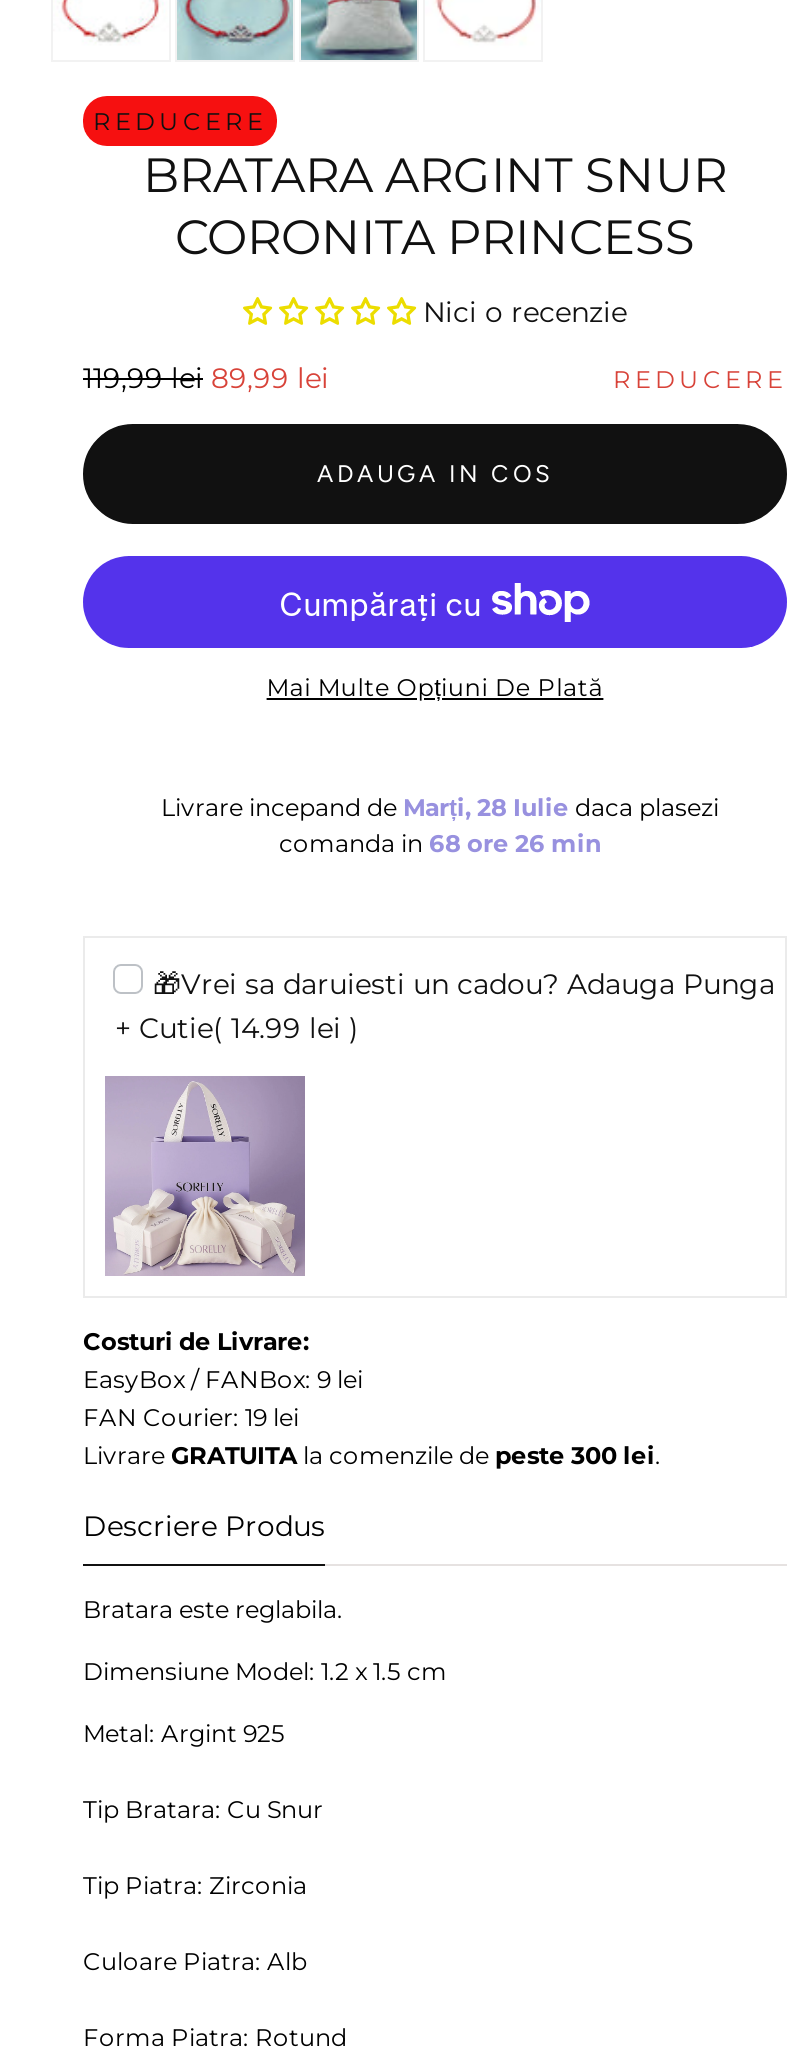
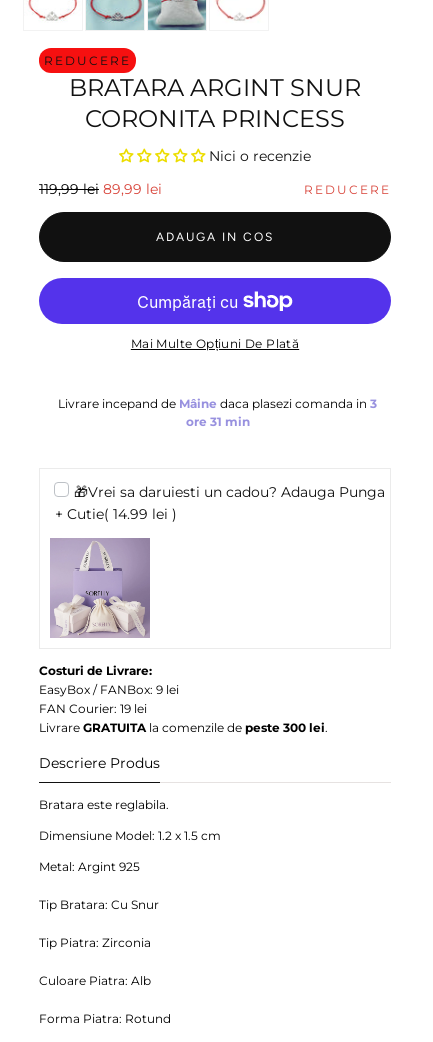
[161,792,719,858] Livrare incepand de Marți, 28 Iulie daca plasezi | comanda in 68 ore 26 min -> [58,396,377,429] Livrare incepand de Mâine daca plasezi comanda in 3 | ore 31 min

